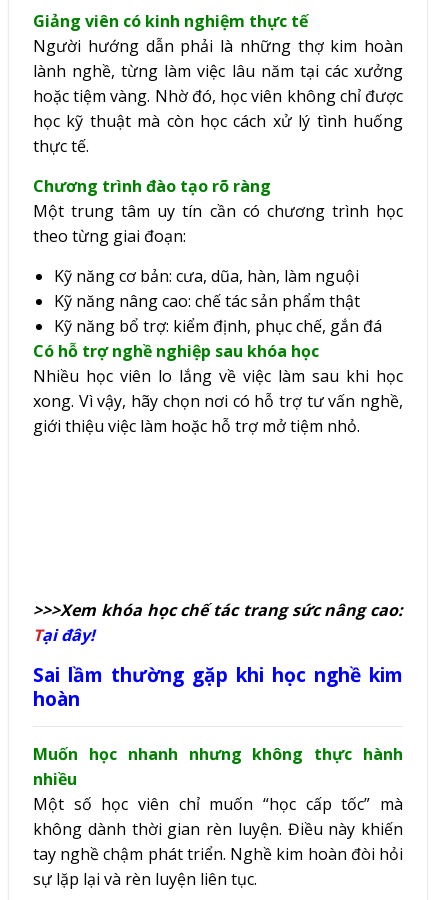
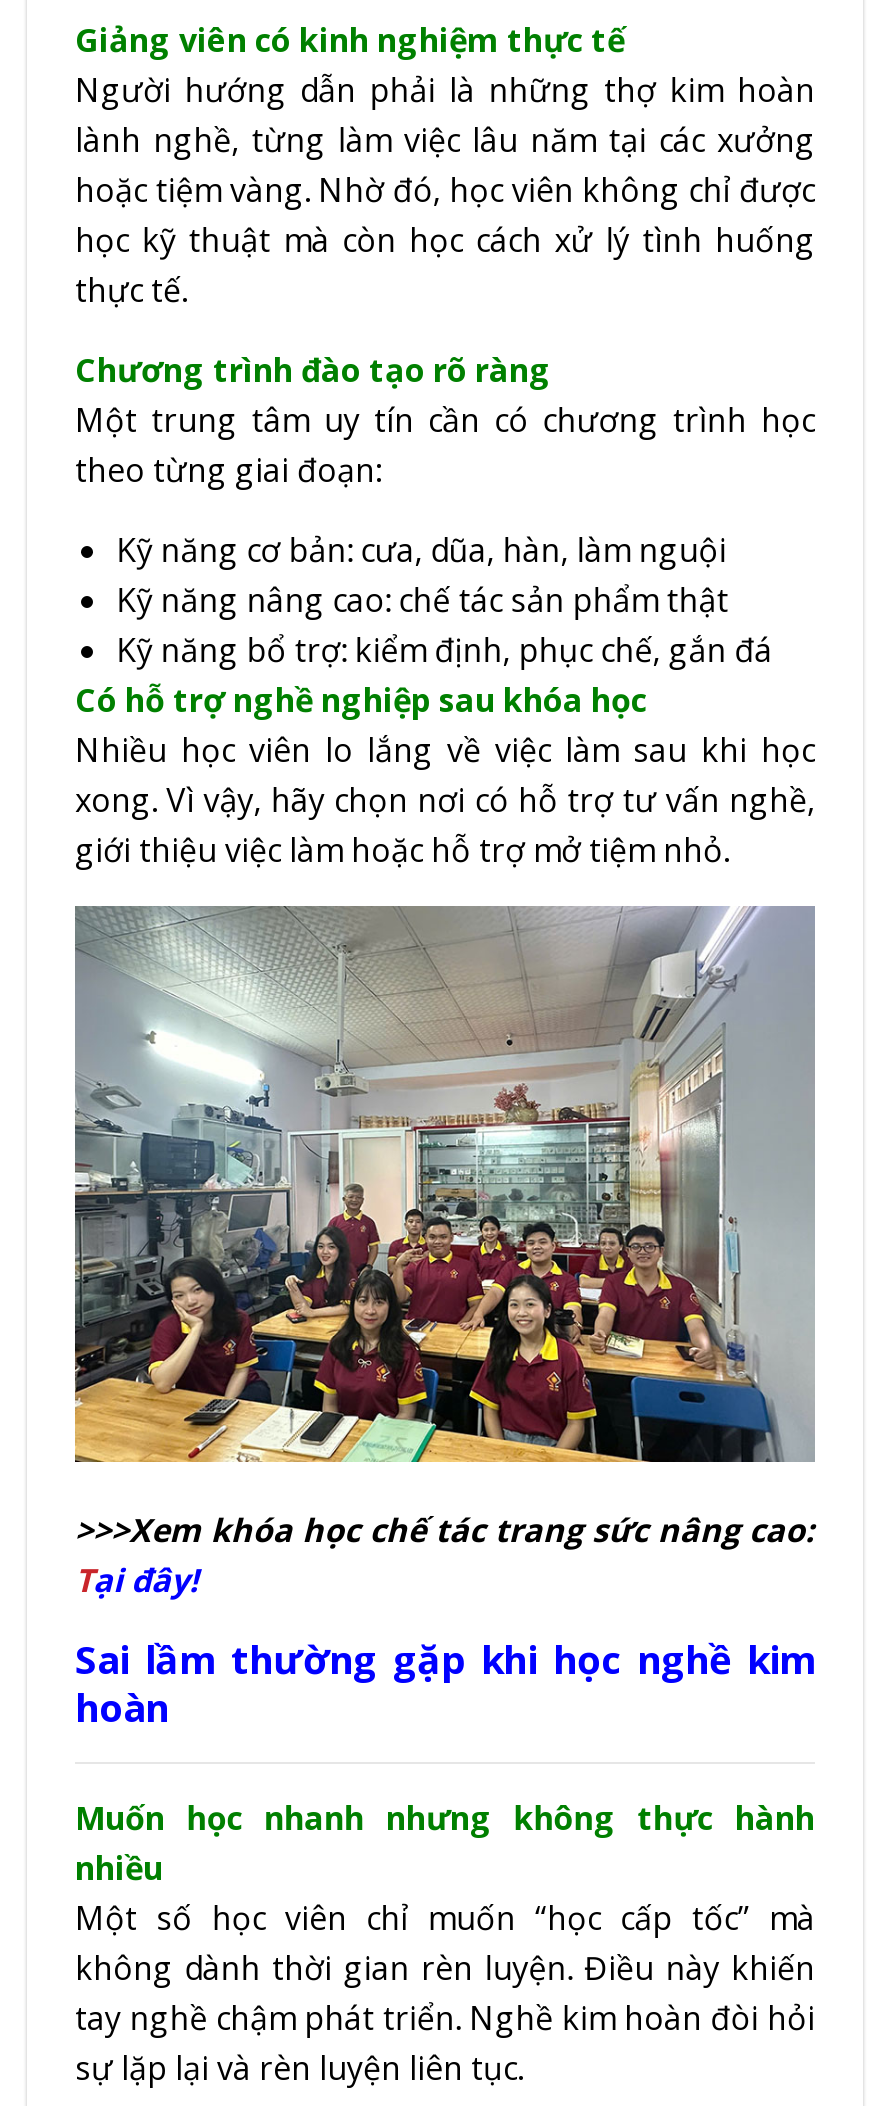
none -> [73,904,817,1464] [image]

